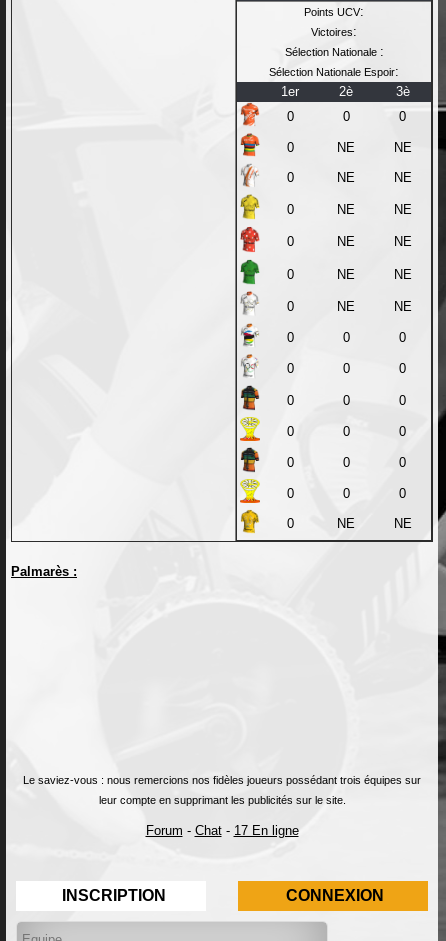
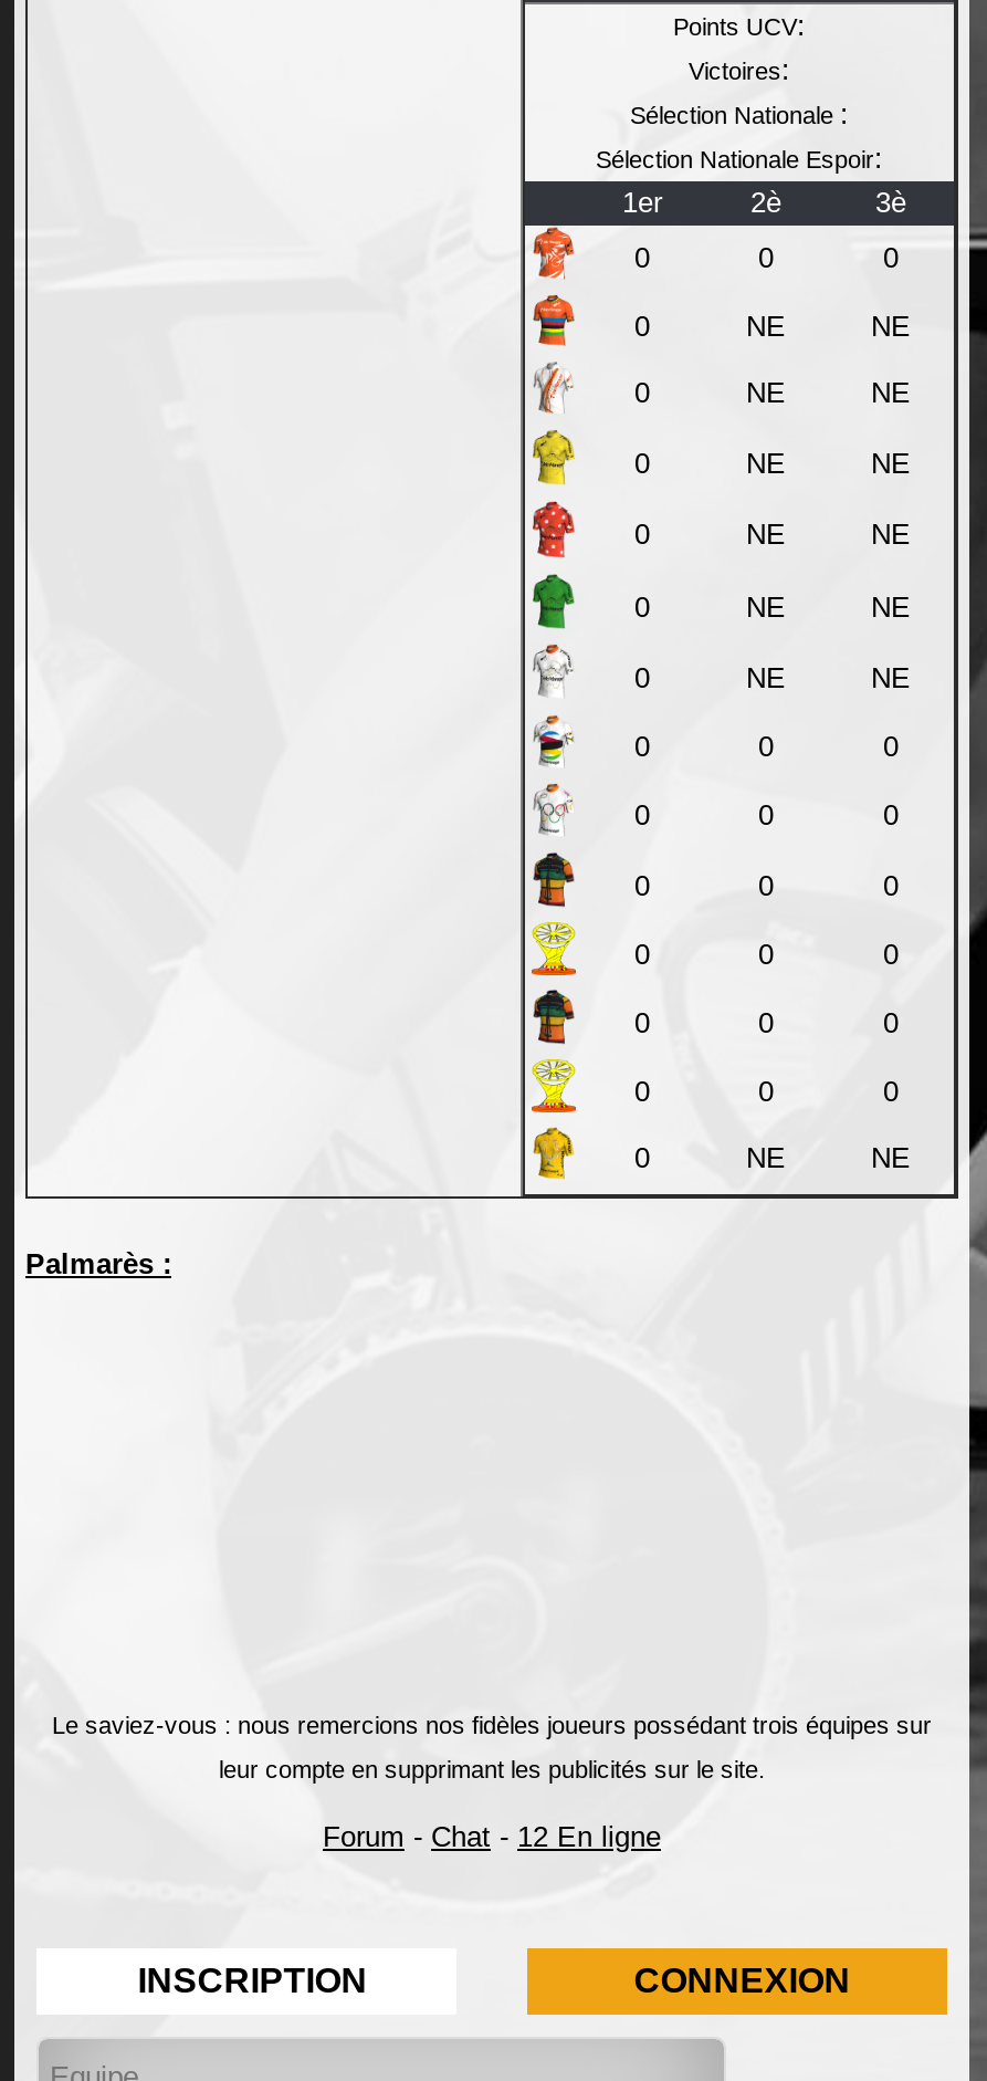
[145,823,298,838] Forum - Chat - 17 En ligne -> [323,1820,661,1853] Forum - Chat - 12 En ligne

